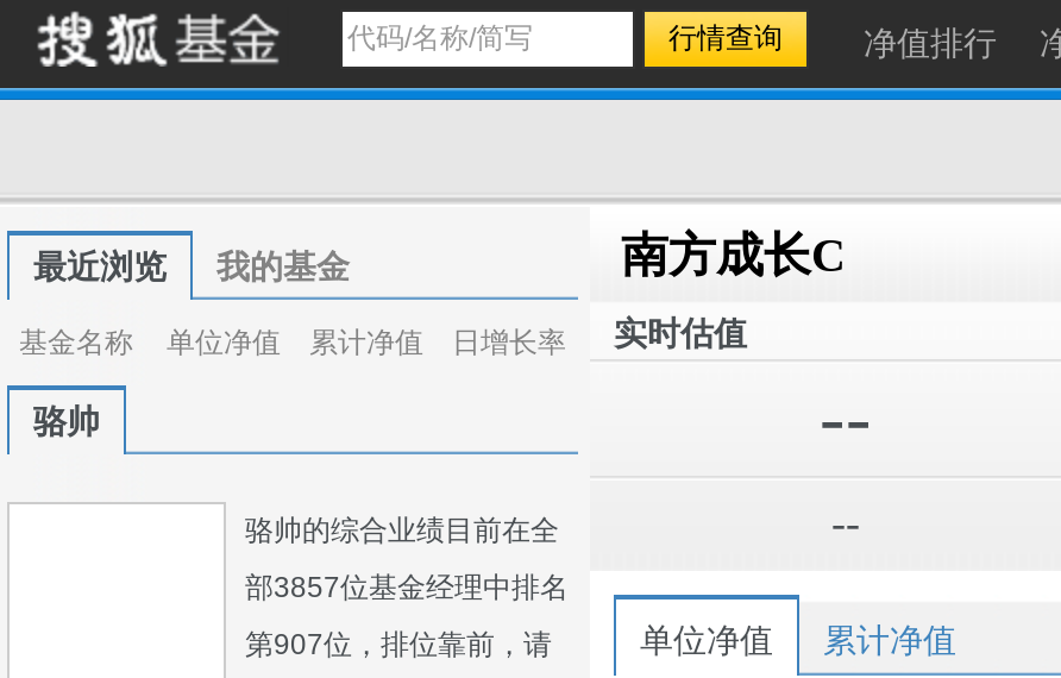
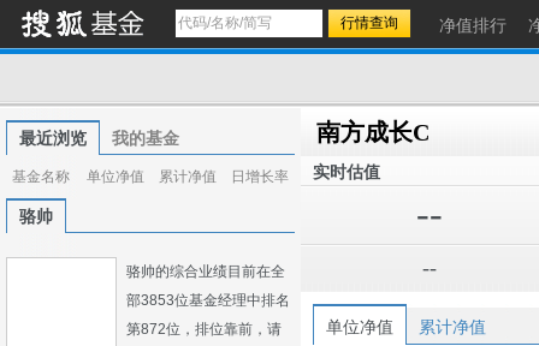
[245,571,569,604] 部3857位基金经理中排名 -> [126,292,290,309] 部3853位基金经理中排名
[245,628,552,661] 第907位，排位靠前，请 -> [126,321,282,338] 第872位，排位靠前，请

